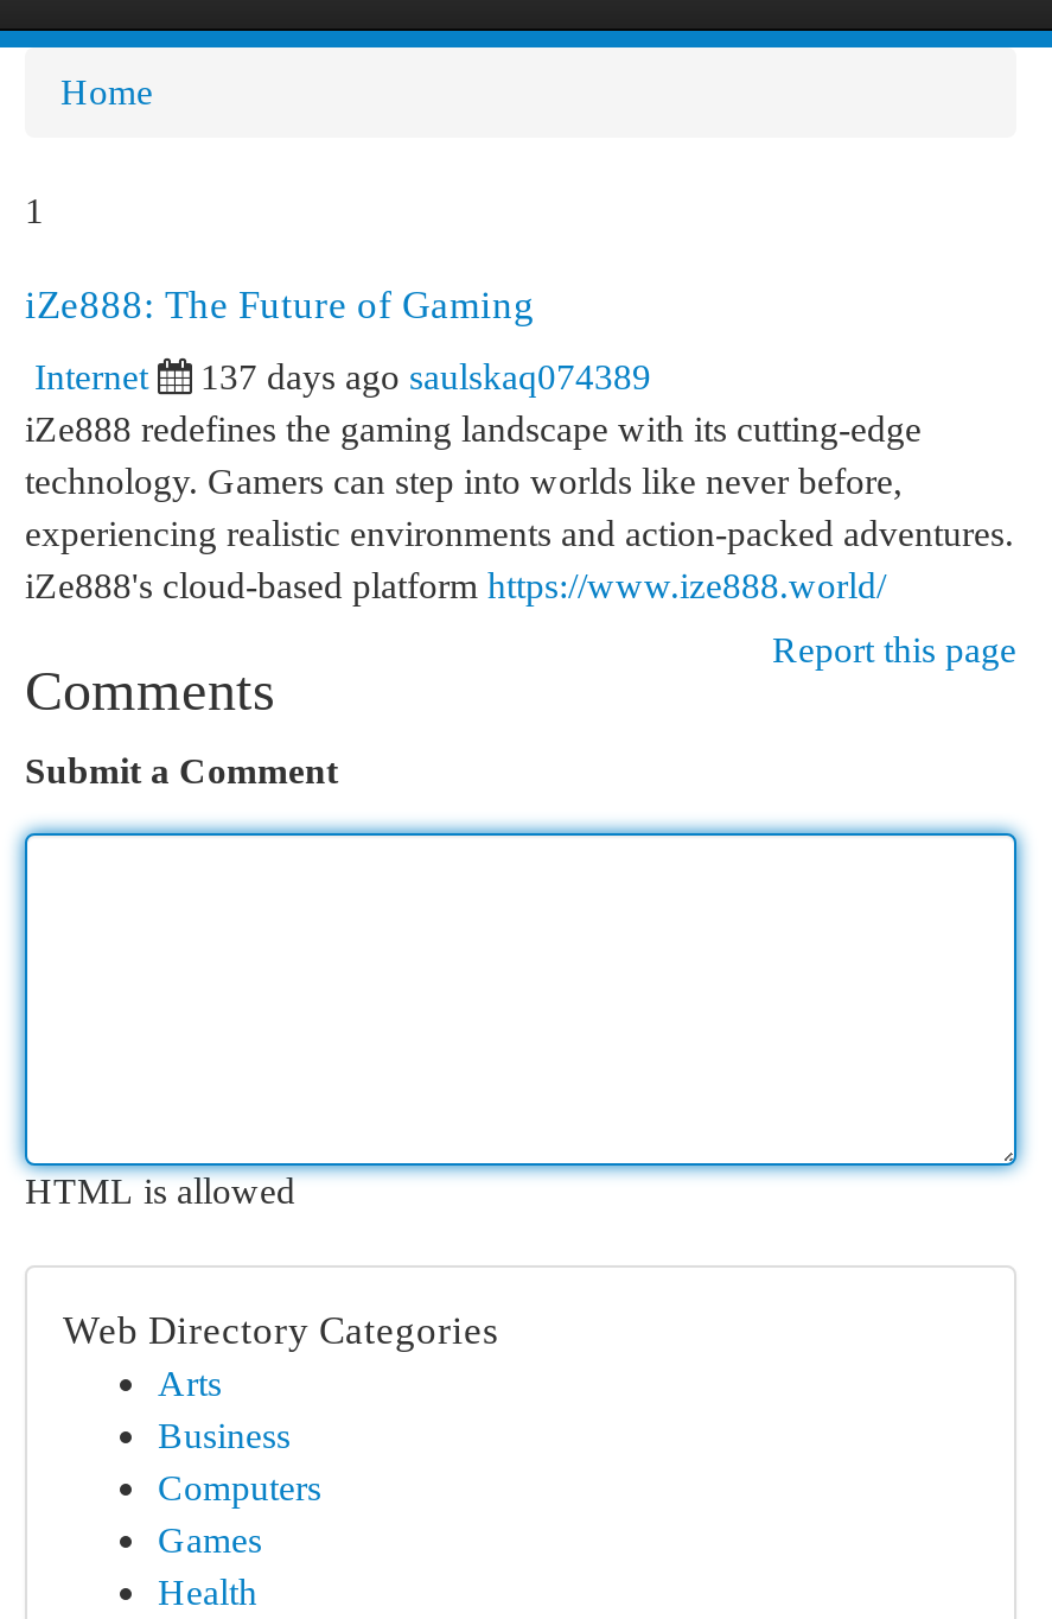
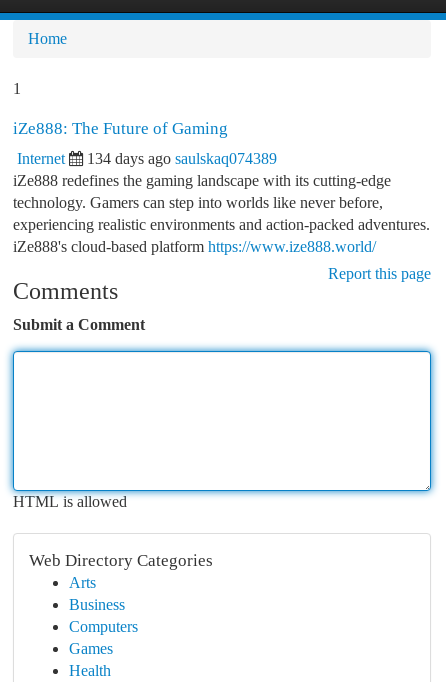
[200,356,651,396] 137 days ago saulskaq074389 -> [87,150,277,167] 134 days ago saulskaq074389

